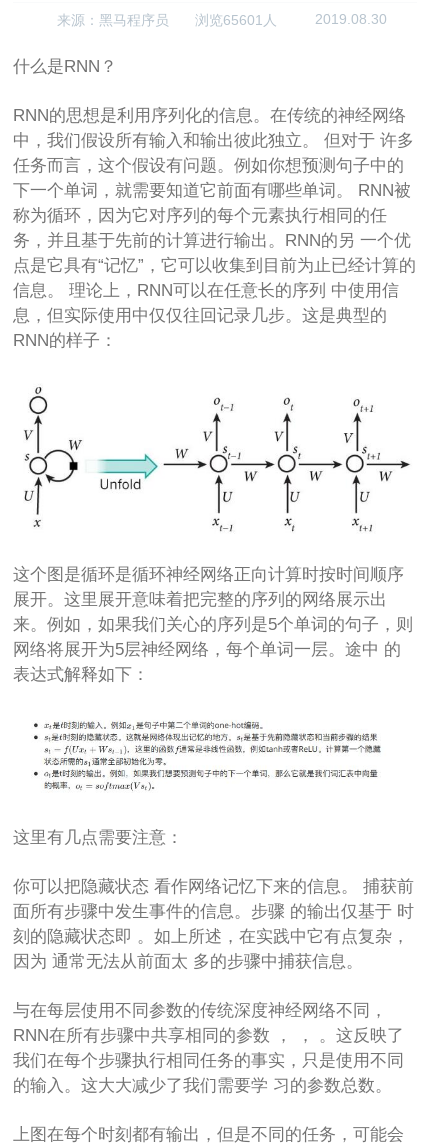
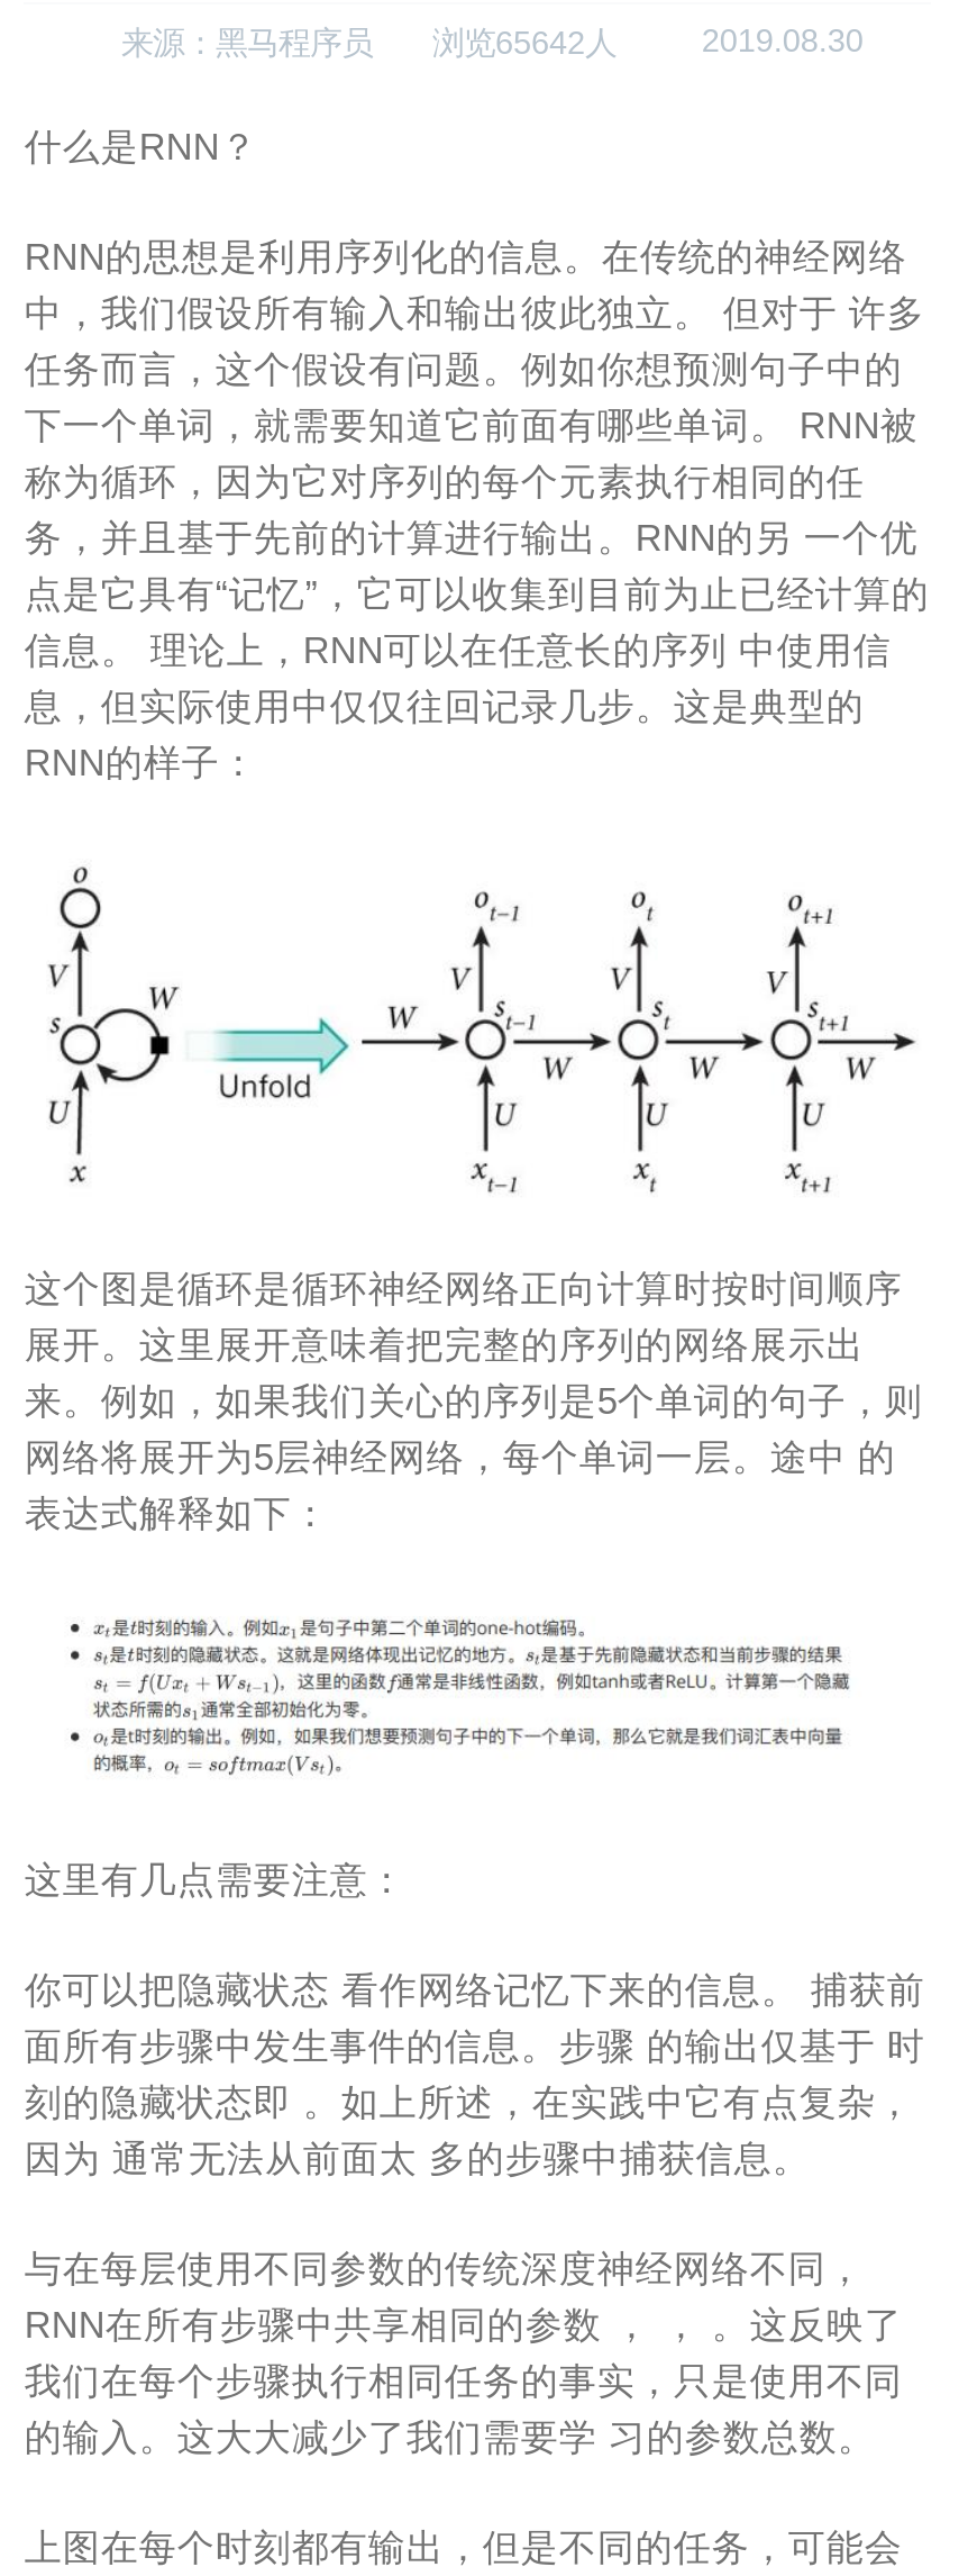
[56,12,277,28] 来源：黑马程序员 浏览65601人 -> [121,25,617,61] 来源：黑马程序员 浏览65642人

